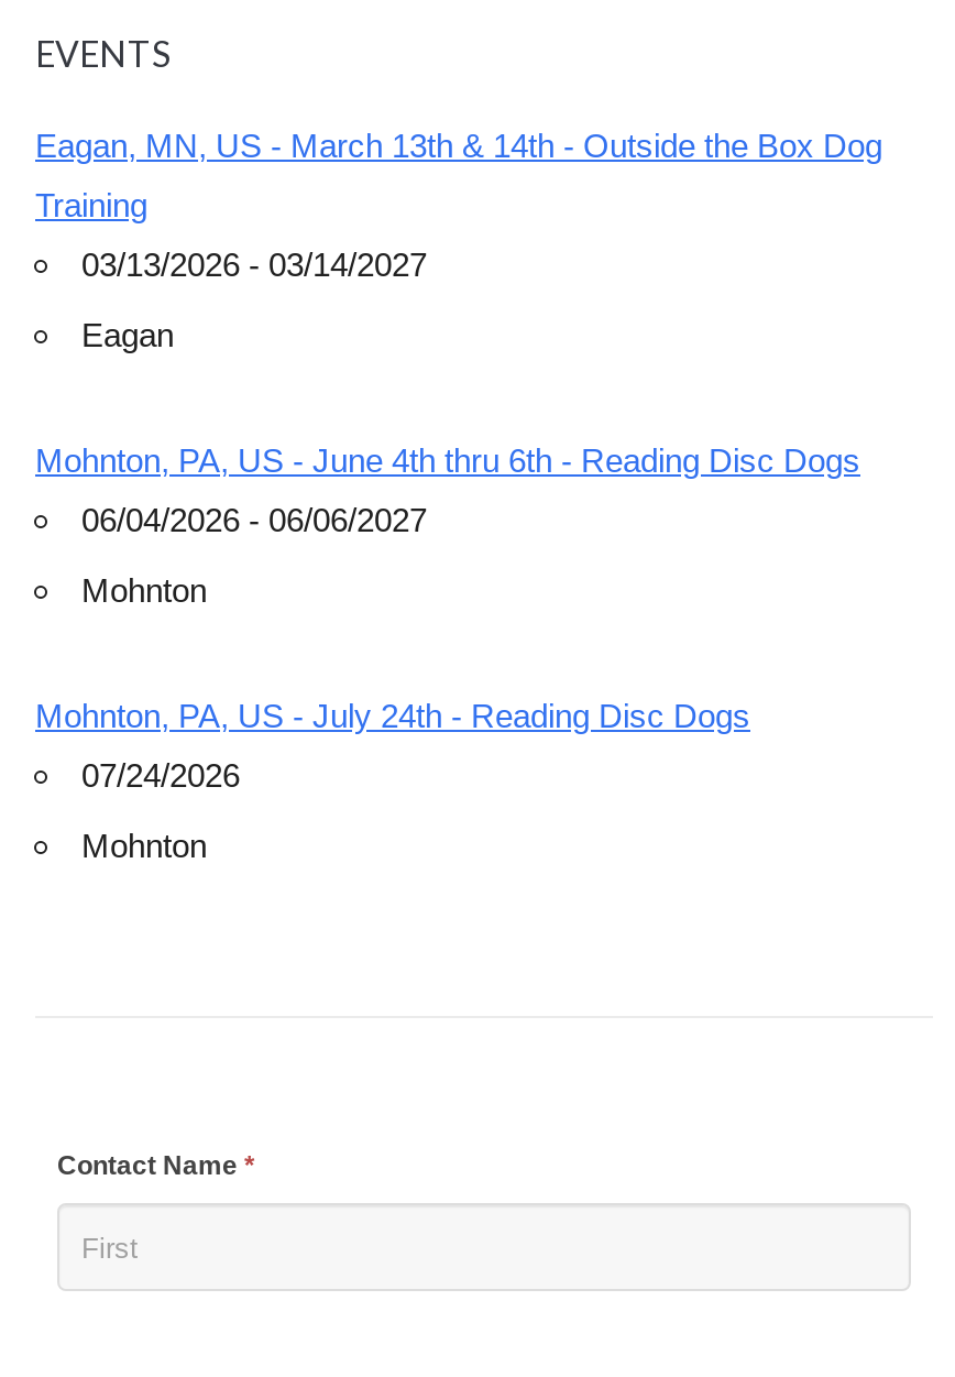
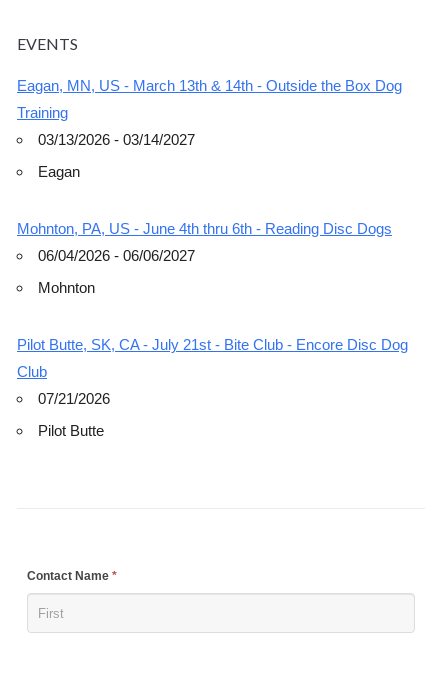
[35,697,750,864] Mohnton, PA, US - July 24th - Reading Disc Dogs | 07/24/2026 | Mohnton -> [17,336,408,439] Pilot Butte, SK, CA - July 21st - Bite Club - Encore Disc Dog | Club | 07/21/2026 | Pilot Butte

